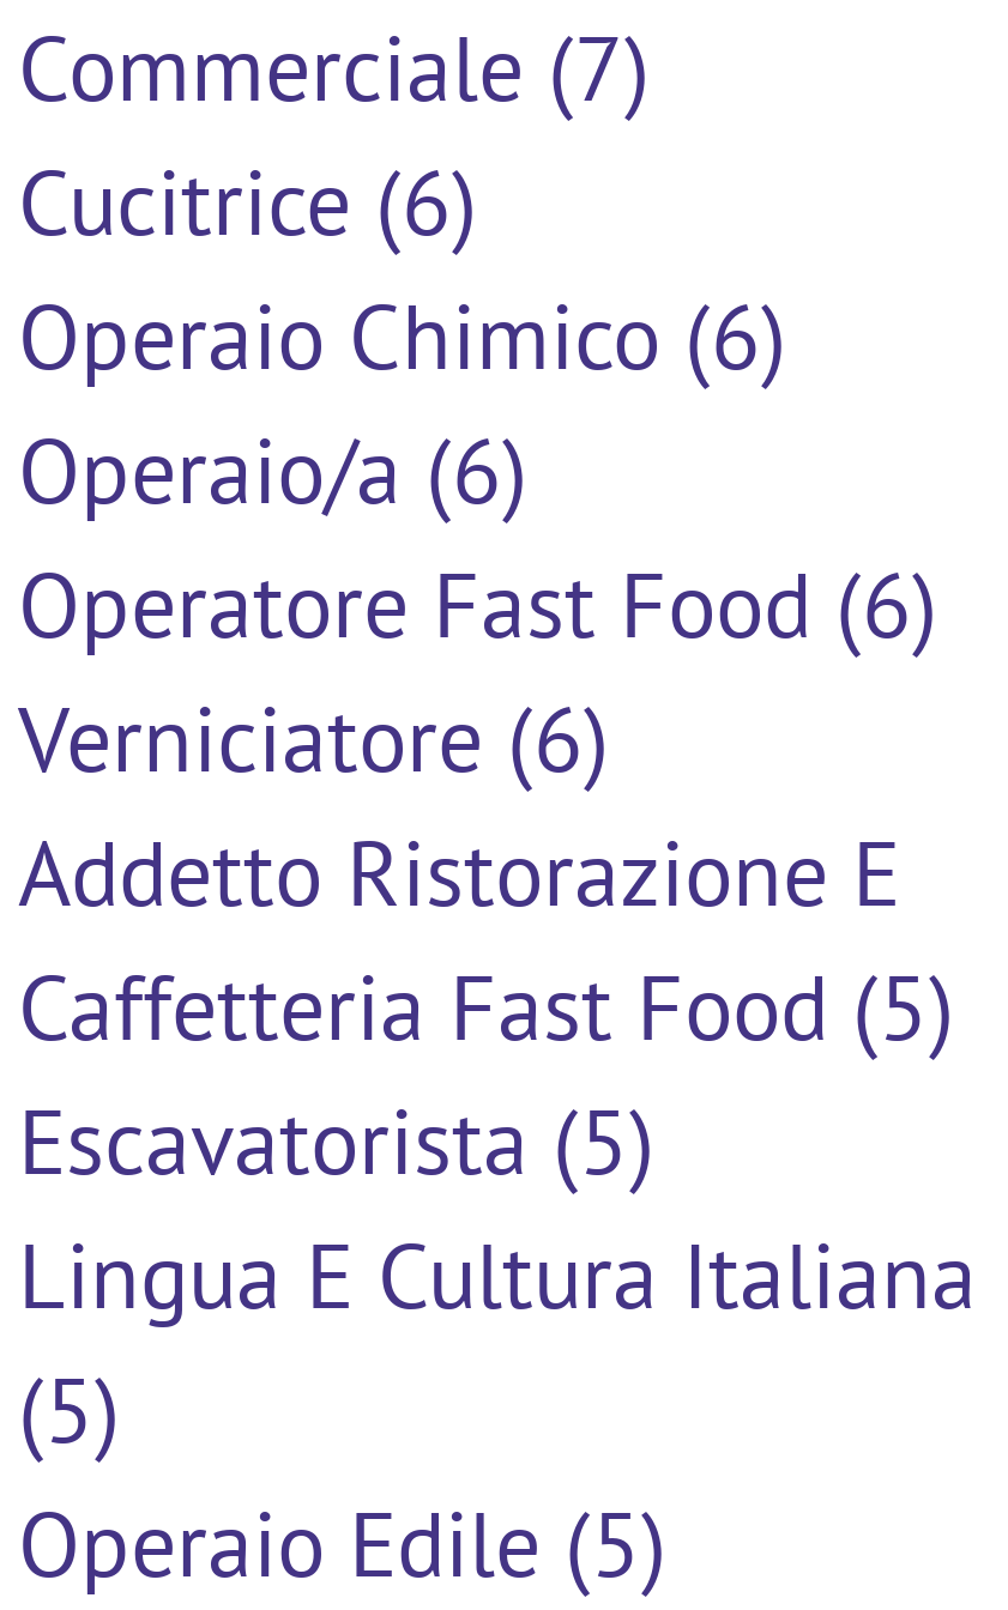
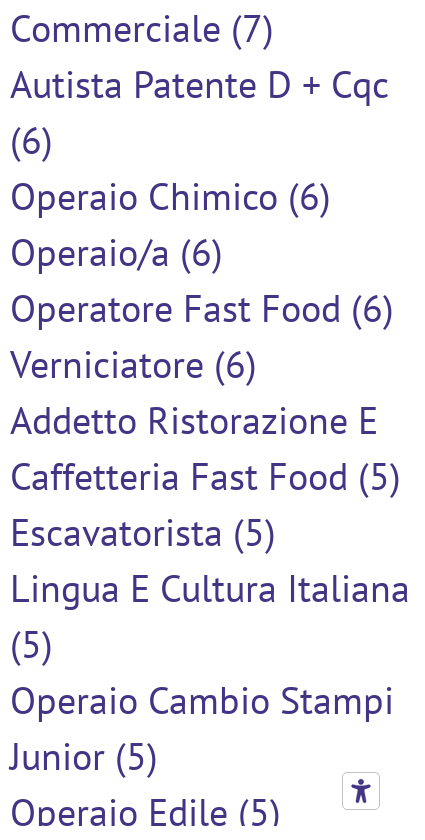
[18,142,478,259] Cucitrice (6) -> [10,59,388,164] Autista Patente D + Cqc | (6)
none -> [10,675,394,810] [image] | Operaio Cambio Stampi | Junior (5)

